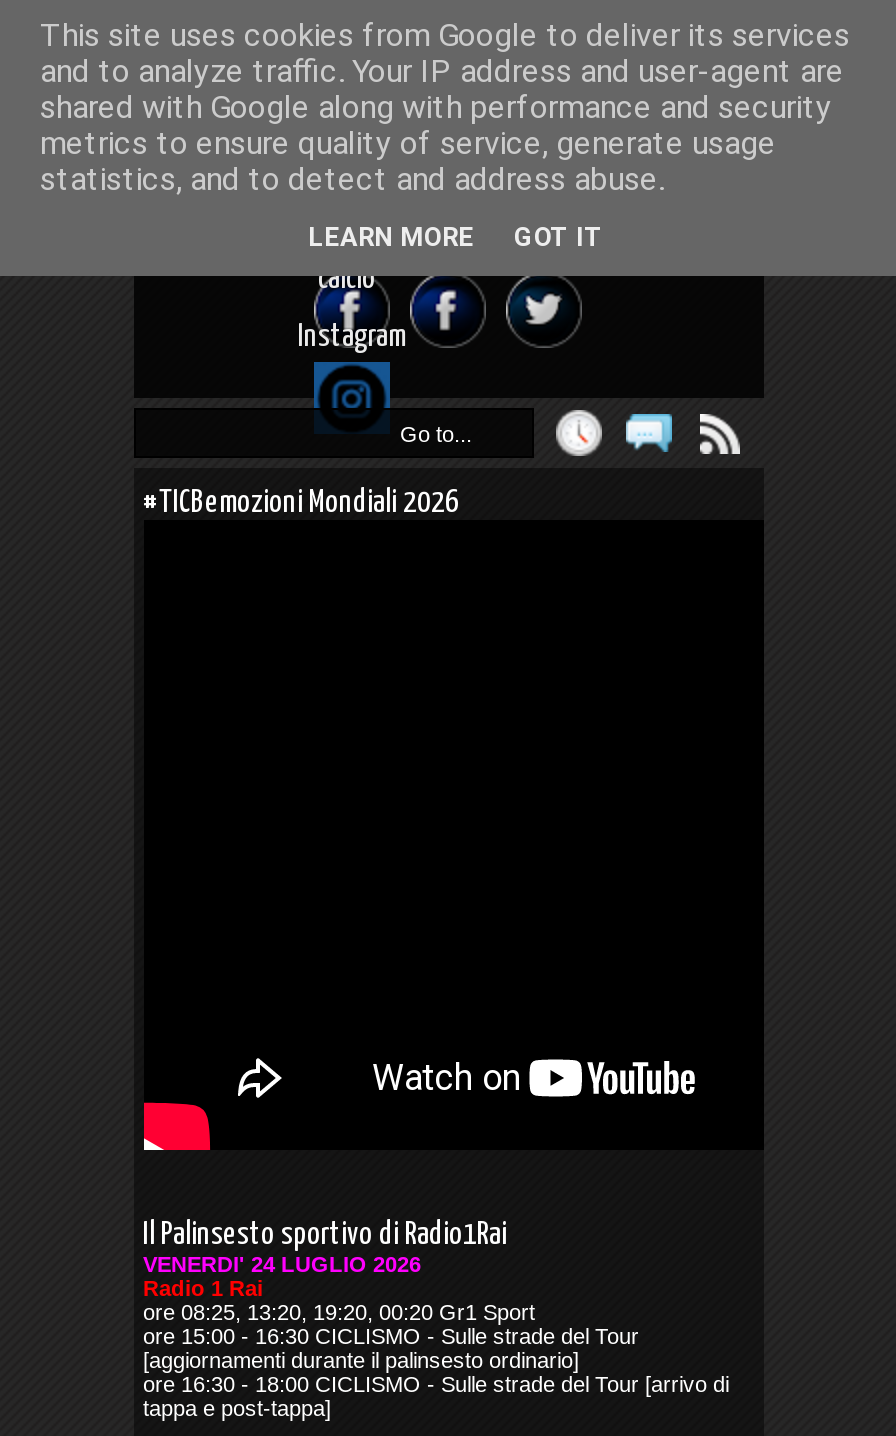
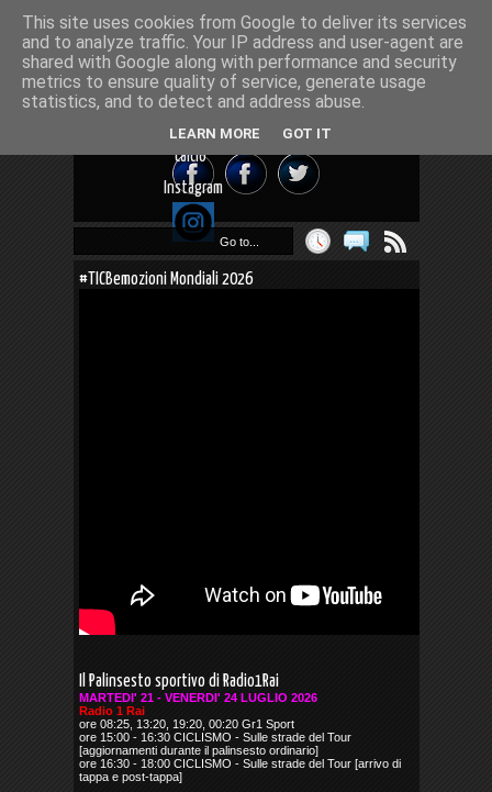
[143,1252,421,1276] VENERDI' 24 LUGLIO 2026 -> [79,691,317,704] MARTEDI' 21 - VENERDI' 24 LUGLIO 2026

